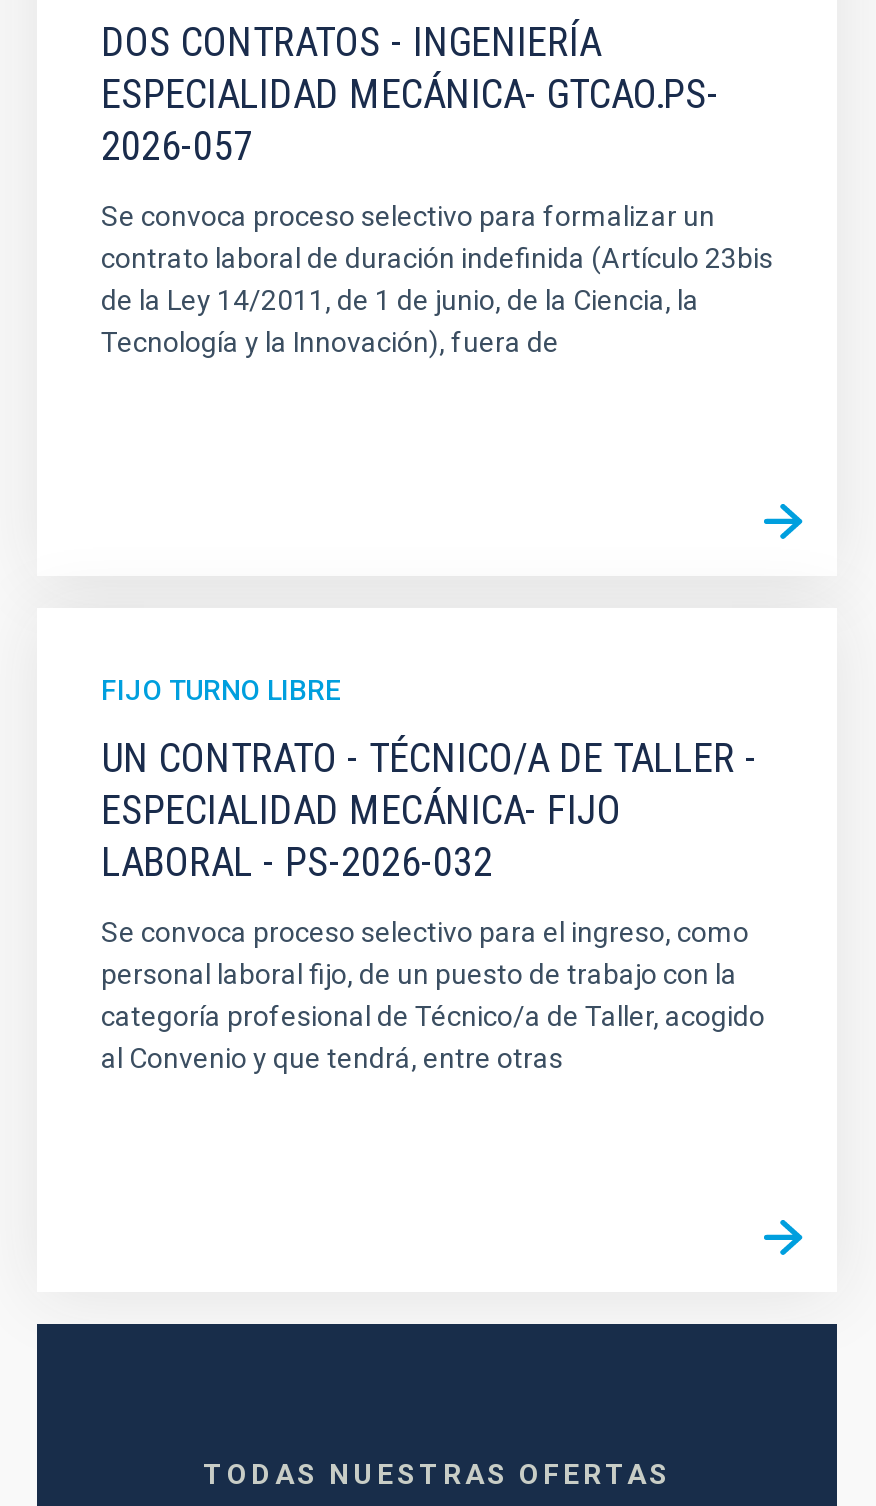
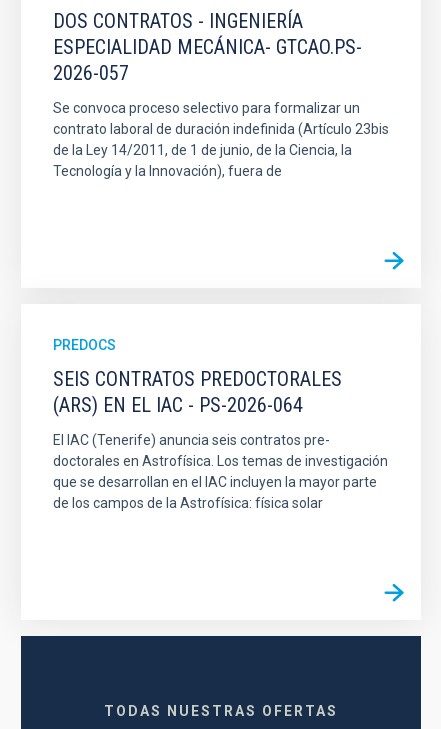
[101,674,341,706] FIJO TURNO LIBRE -> [53,337,116,353] PREDOCS
[101,734,757,886] UN CONTRATO - TÉCNICO/A DE TALLER - | ESPECIALIDAD MECÁNICA- FIJO | LABORAL - PS-2026-032 -> [53,367,342,417] SEIS CONTRATOS PREDOCTORALES | (ARS) EN EL IAC - PS-2026-064
[101,916,765,1074] Se convoca proceso selectivo para el ingreso, como | personal laboral fijo, de un puesto de trabajo con la | categoría profesional de Técnico/a de Taller, acogido | al Convenio y que tendrá, entre otras -> [53,432,388,511] El IAC (Tenerife) anuncia seis contratos pre- | doctorales en Astrofísica. Los temas de investigación | que se desarrollan en el IAC incluyen la mayor parte | de los campos de la Astrofísica: física solar

